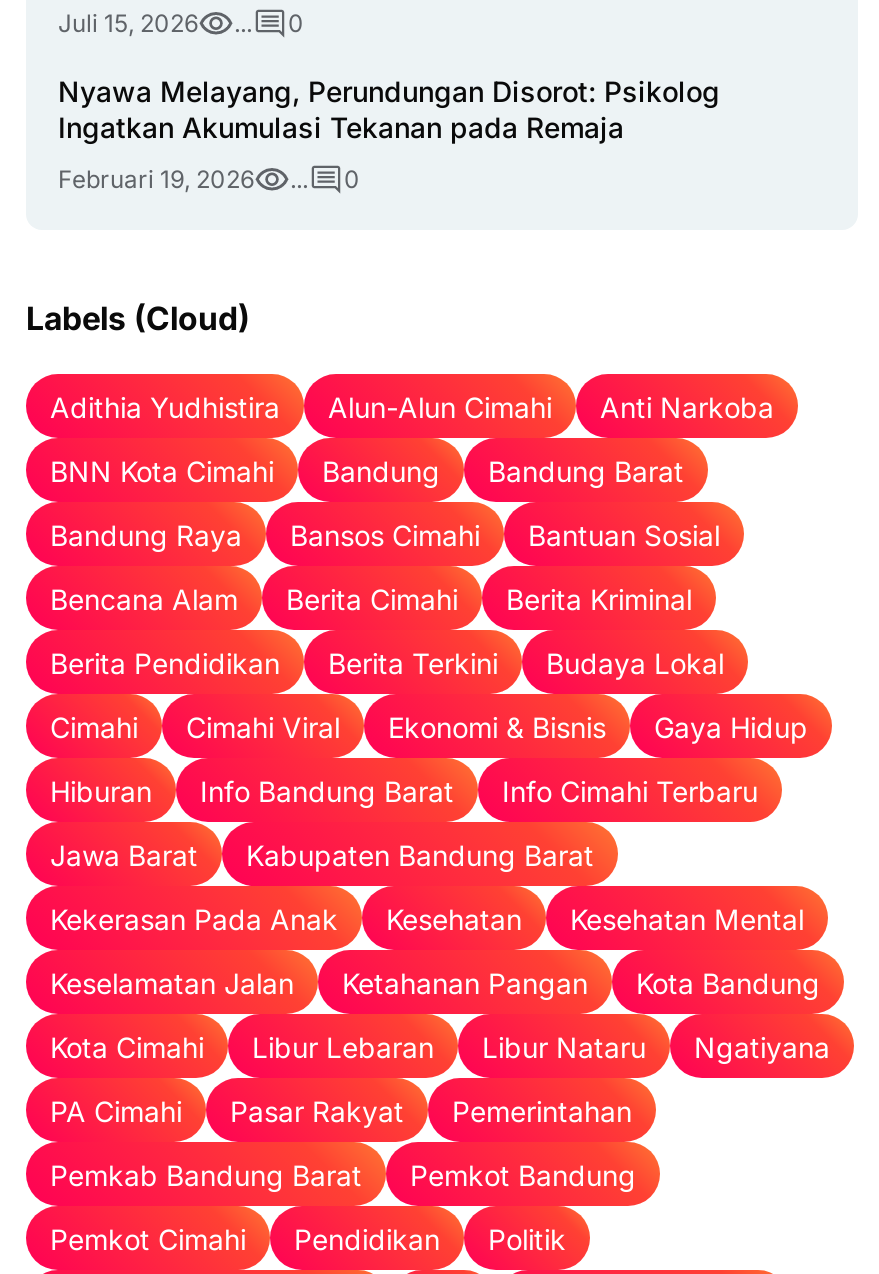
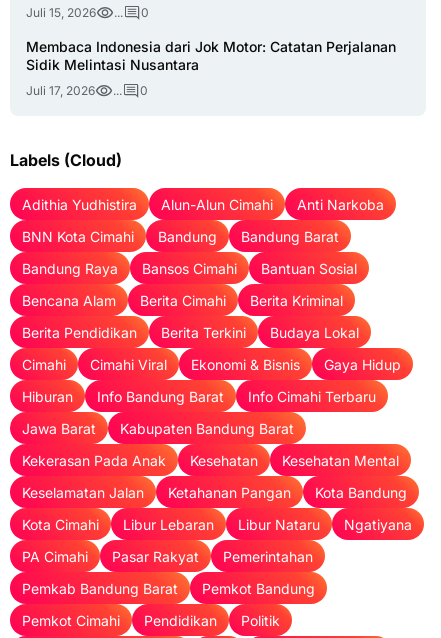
[58,75,720,145] Nyawa Melayang, Perundungan Disorot: Psikolog | Ingatkan Akumulasi Tekanan pada Remaja -> [26,38,396,73] Membaca Indonesia dari Jok Motor: Catatan Perjalanan | Sidik Melintasi Nusantara
[58,165,254,195] Februari 19, 2026 -> [26,83,95,98] Juli 17, 2026

